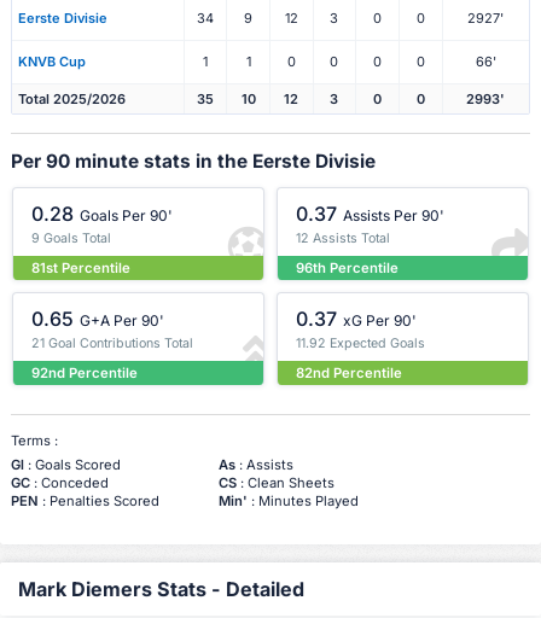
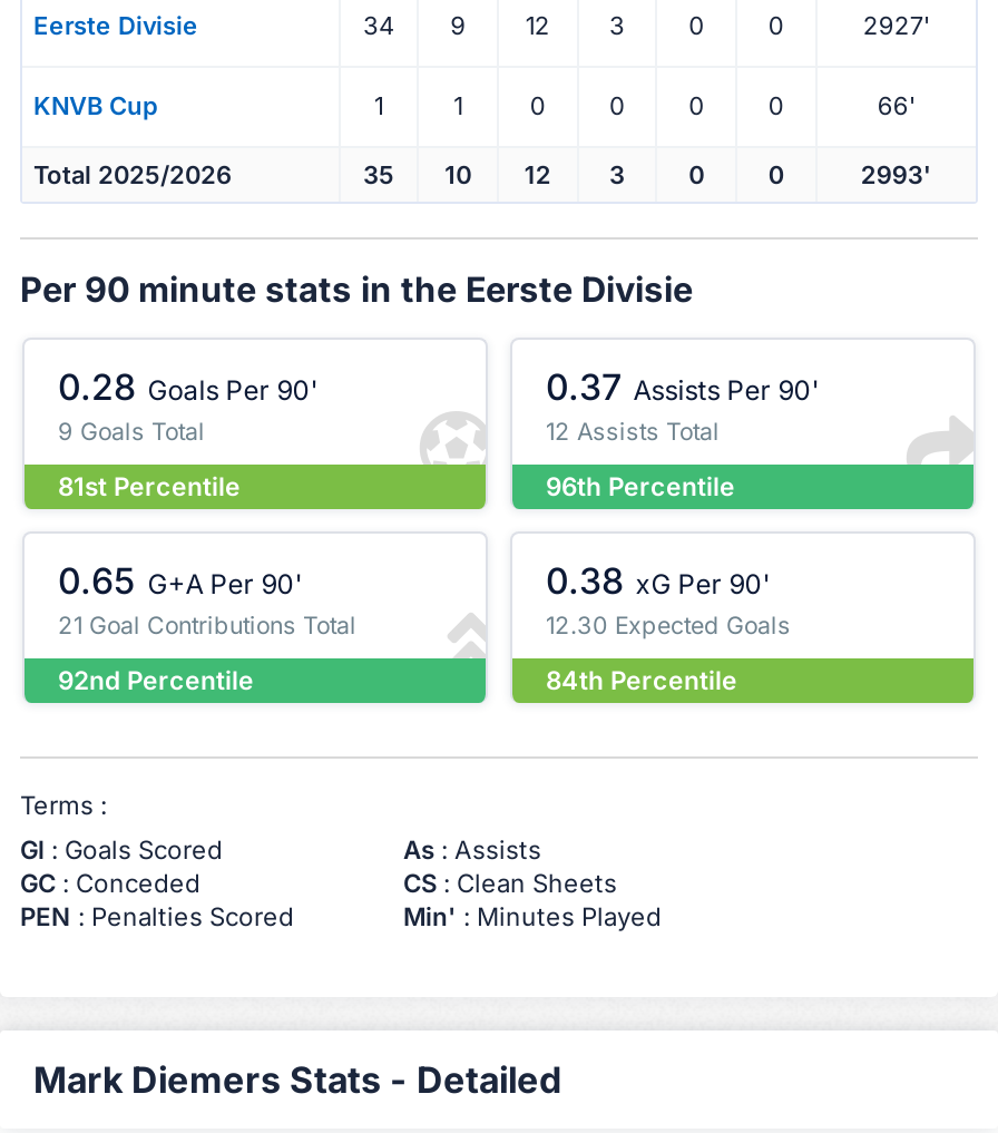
[296,306,417,330] 0.37 xG Per 90' -> [546,557,771,602] 0.38 xG Per 90'
[296,336,425,351] 11.92 Expected Goals -> [546,612,791,641] 12.30 Expected Goals
[296,364,402,381] 82nd Percentile -> [546,664,737,695] 84th Percentile

